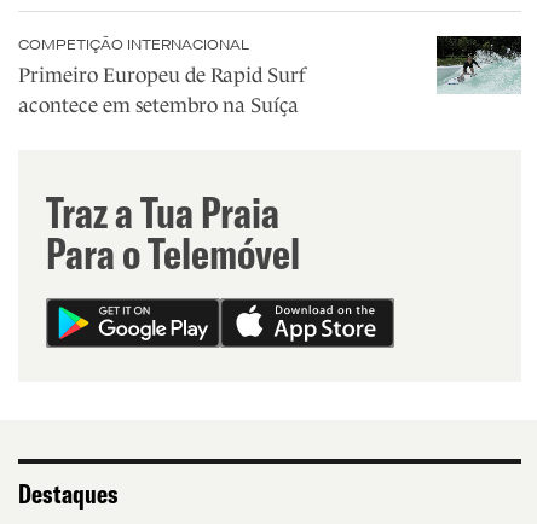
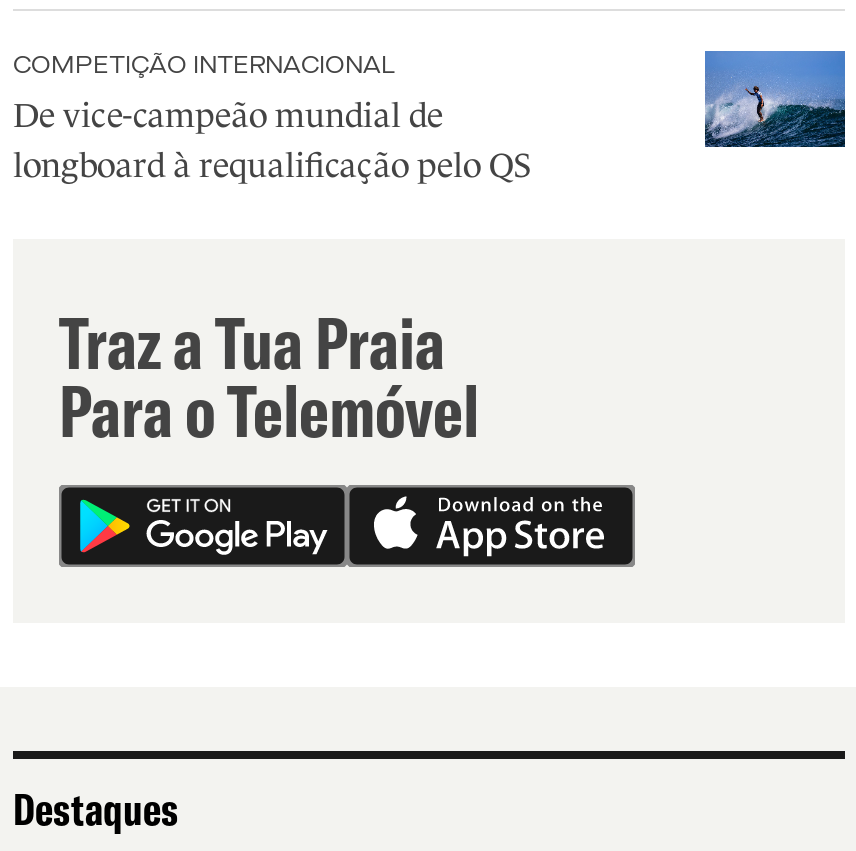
[435,35,522,94] [image] -> [703,49,847,149] [image]
[18,64,306,117] Primeiro Europeu de Rapid Surf | acontece em setembro na Suíça -> [13,98,531,186] De vice-campeão mundial de | longboard à requalificação pelo QS

